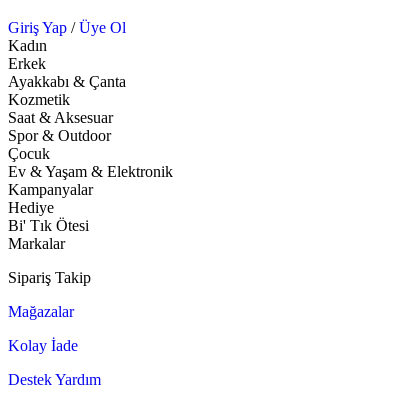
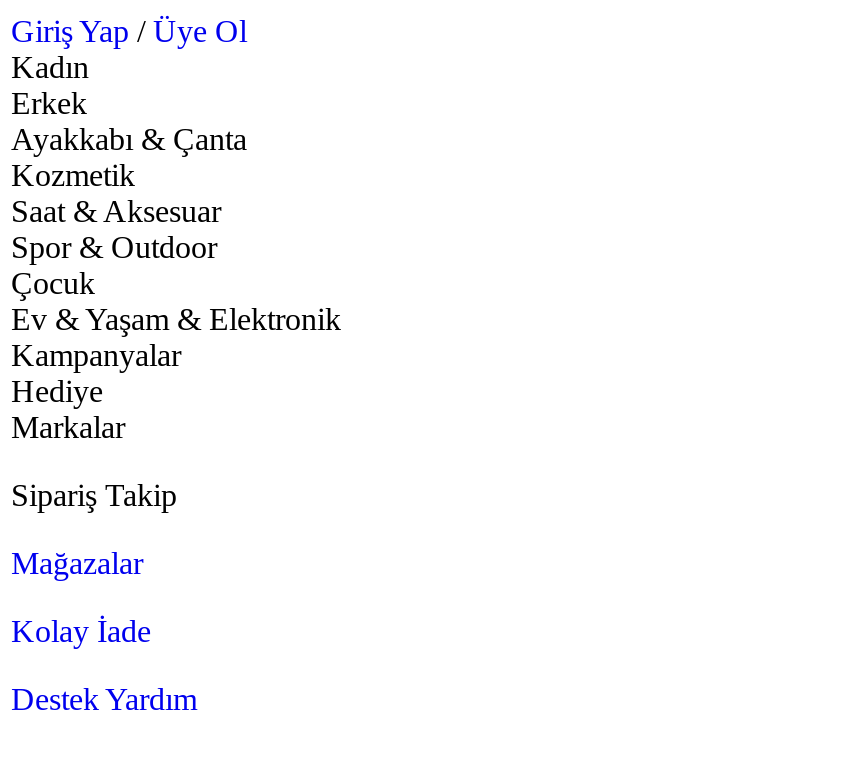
[8,217,89,234] Bi' Tık Ötesi -> none

